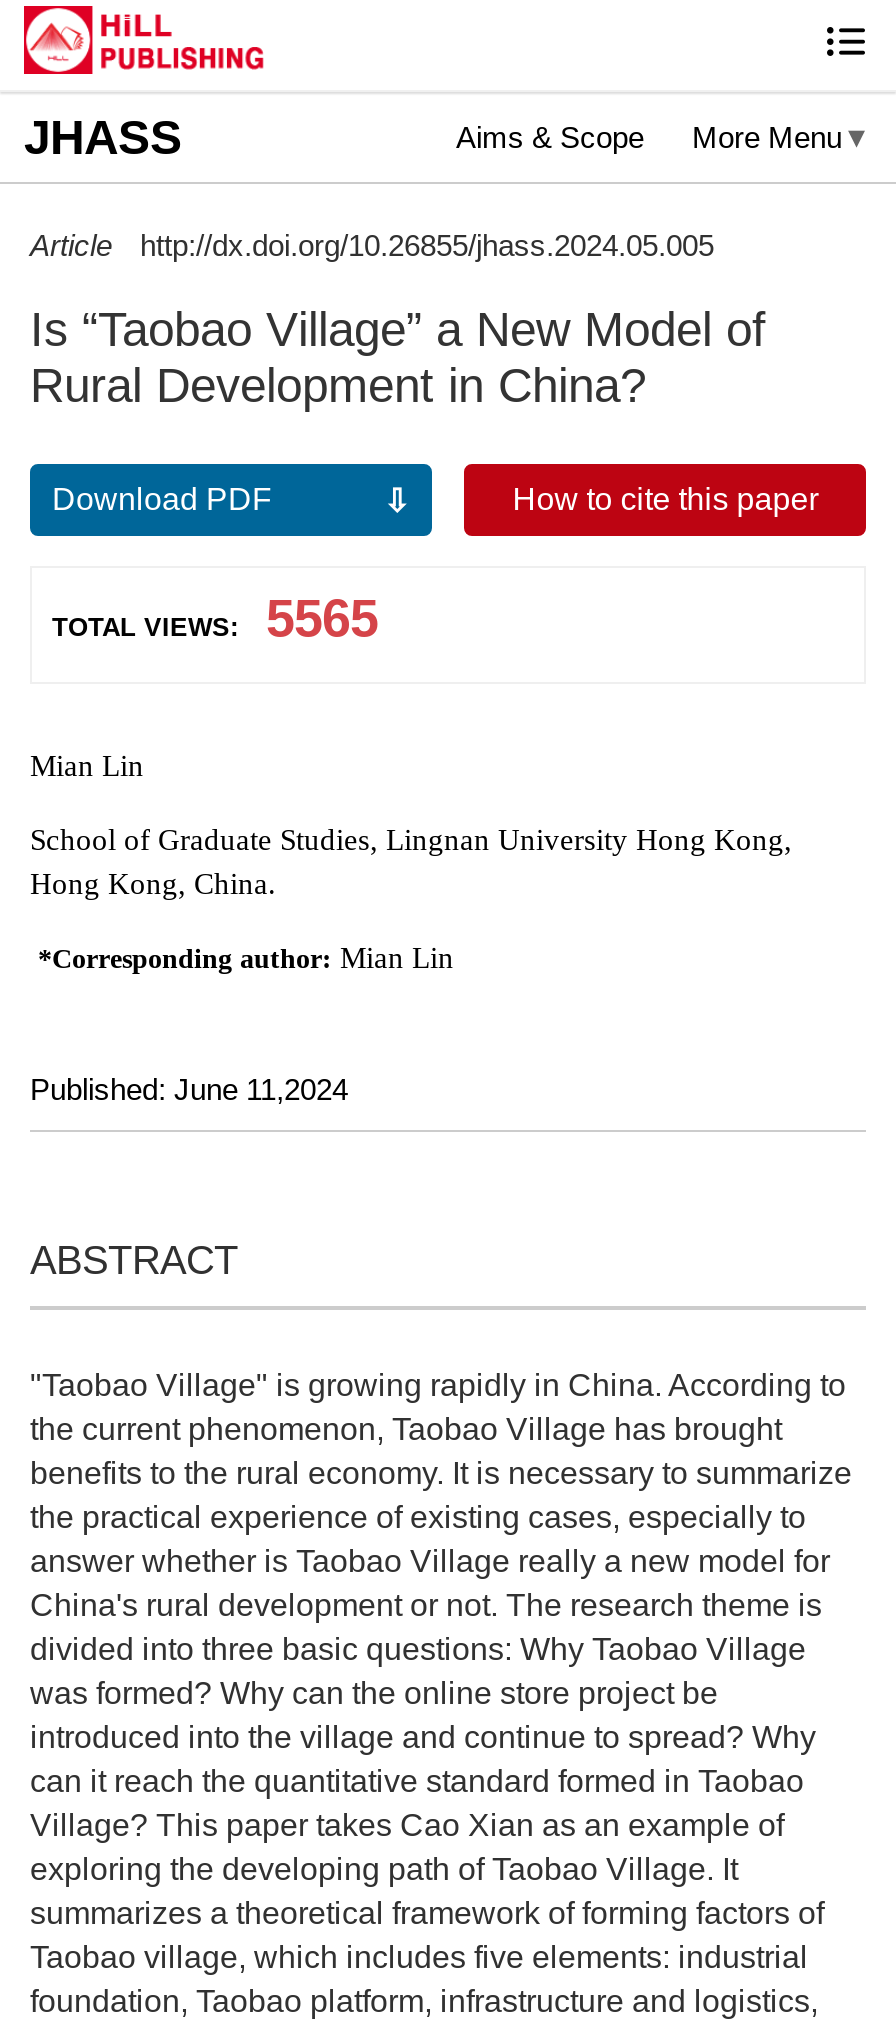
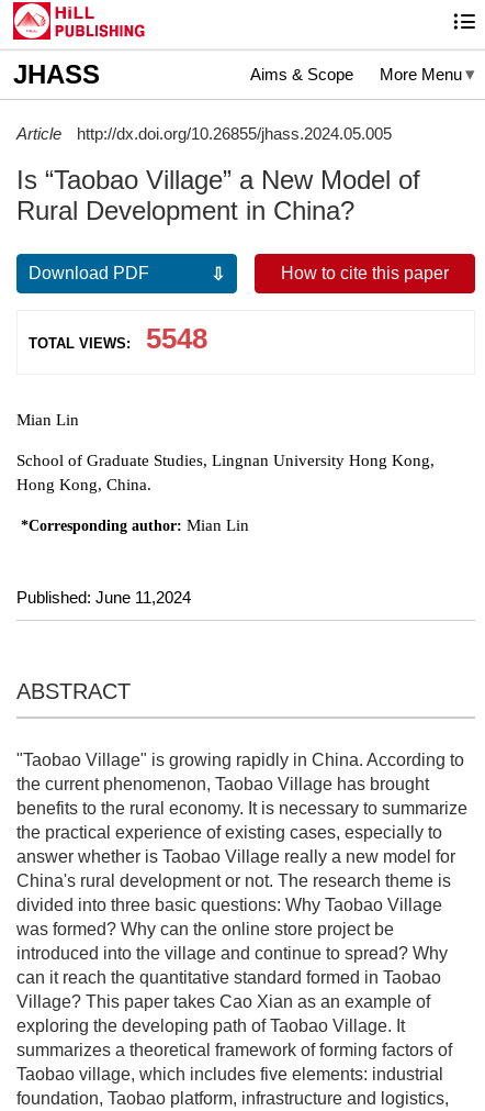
[52,588,378,648] TOTAL VIEWS: 5565 -> [29,322,207,355] TOTAL VIEWS: 5548

